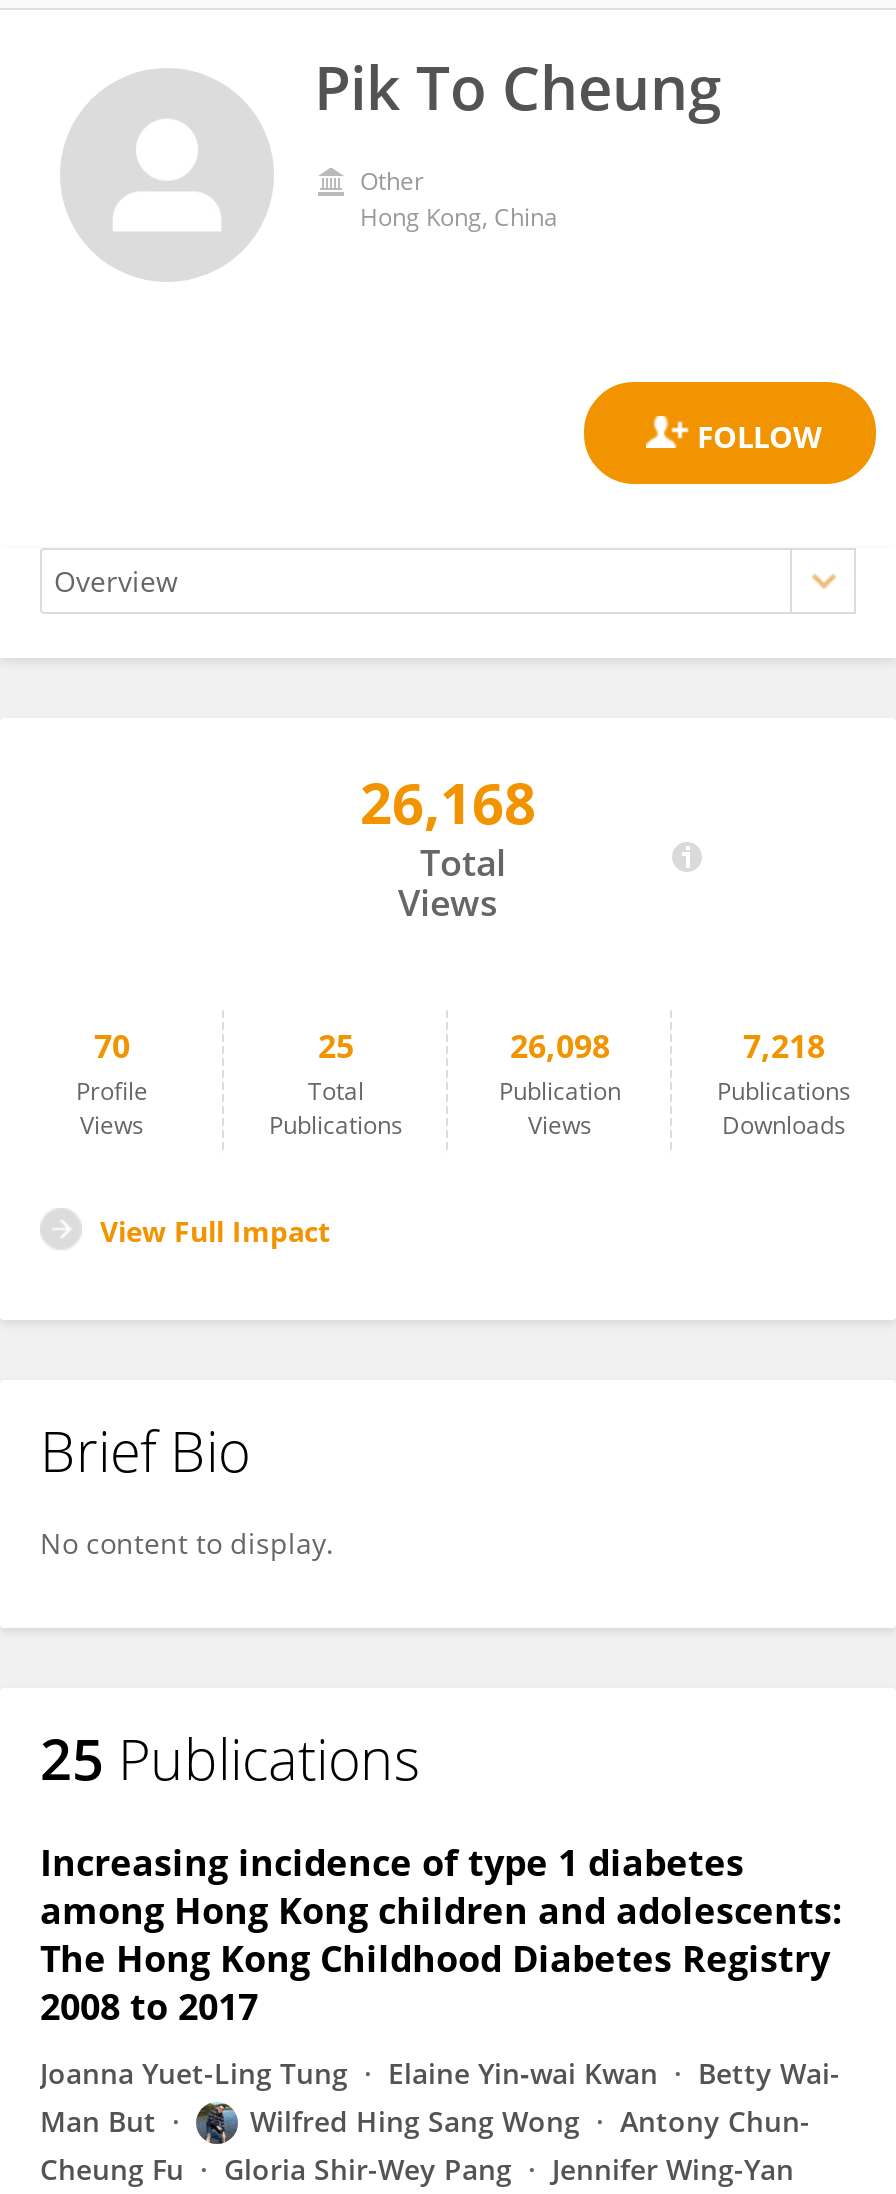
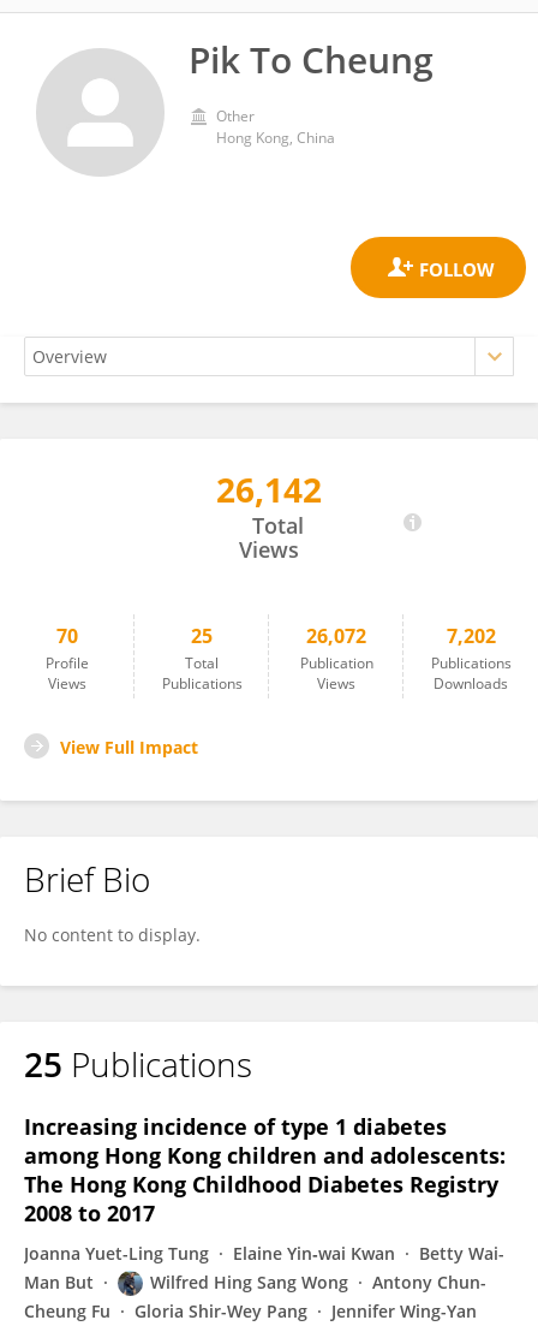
[360,764,536,840] 26,168 -> [216,466,322,512] 26,142
[510,1024,610,1068] 26,098 -> [306,623,366,649] 26,072
[743,1024,825,1068] 7,218 -> [446,623,495,649] 7,202

